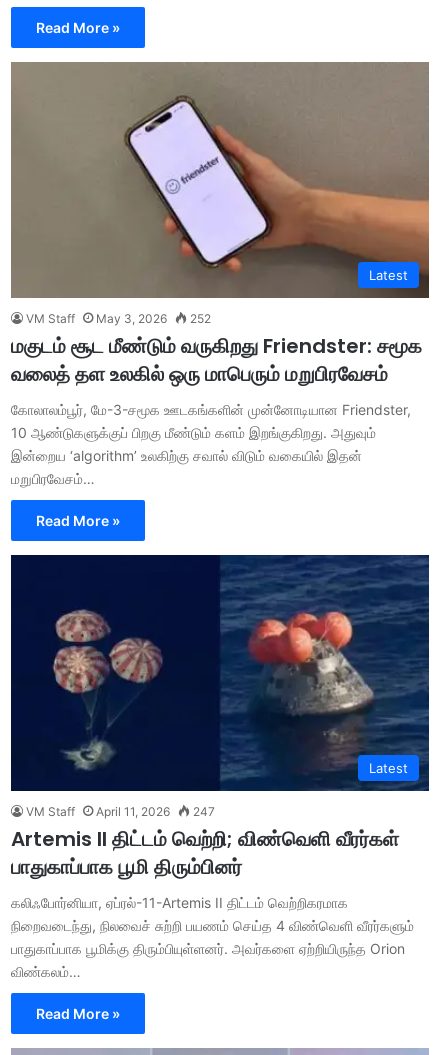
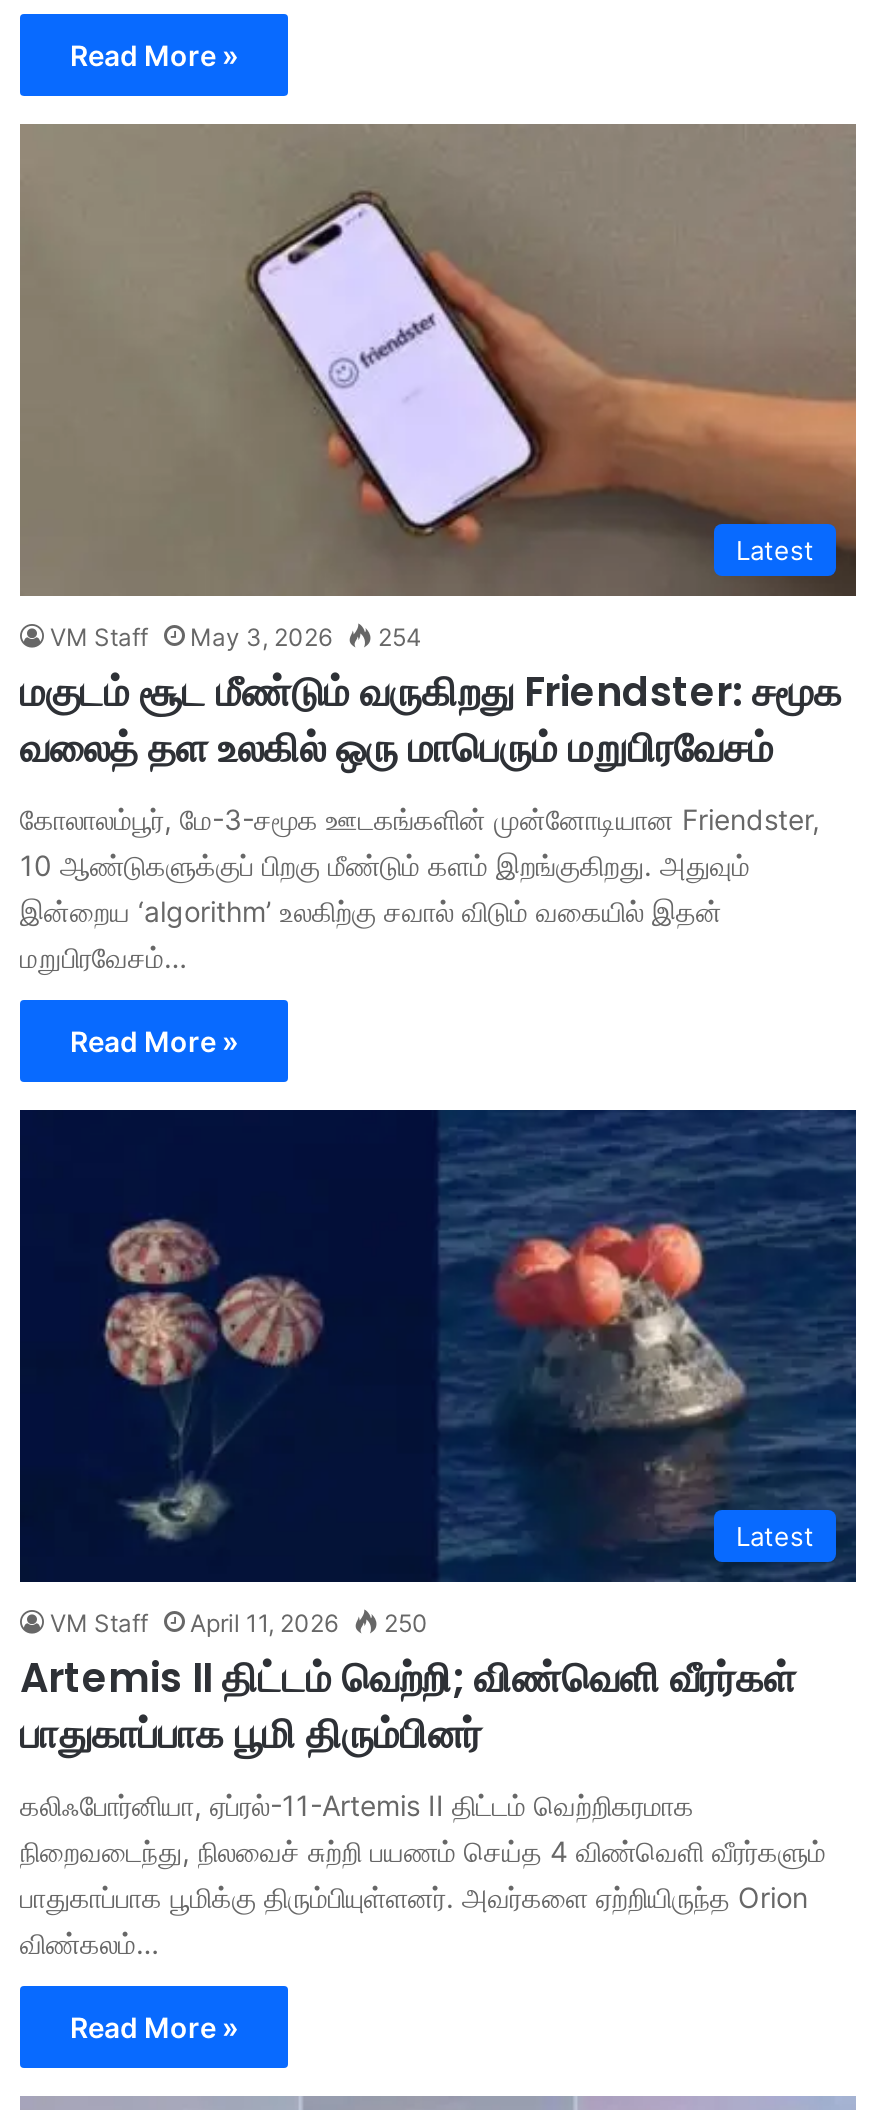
[26,311,211,326] VM Staff May 3, 2026 252 -> [50,622,422,652] VM Staff May 3, 2026 254
[26,804,215,819] VM Staff April 11, 2026 247 -> [50,1607,428,1637] VM Staff April 11, 2026 250

